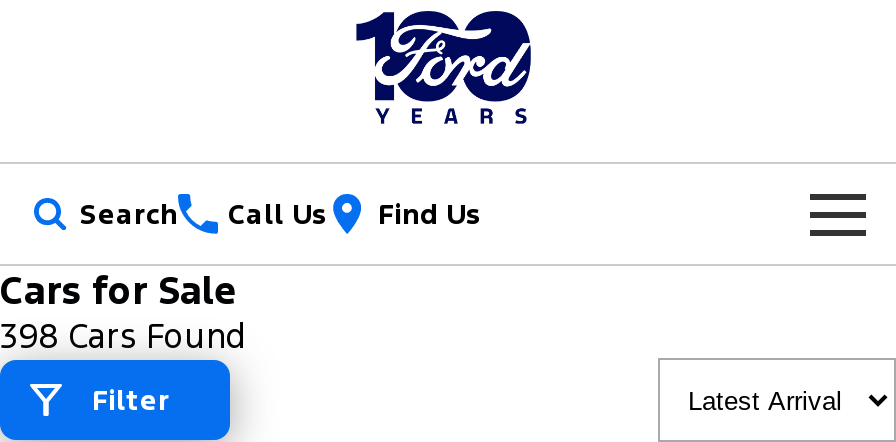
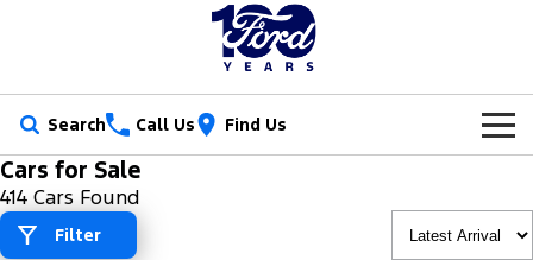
[0,314,248,358] 398 Cars Found -> [0,184,140,210] 414 Cars Found

